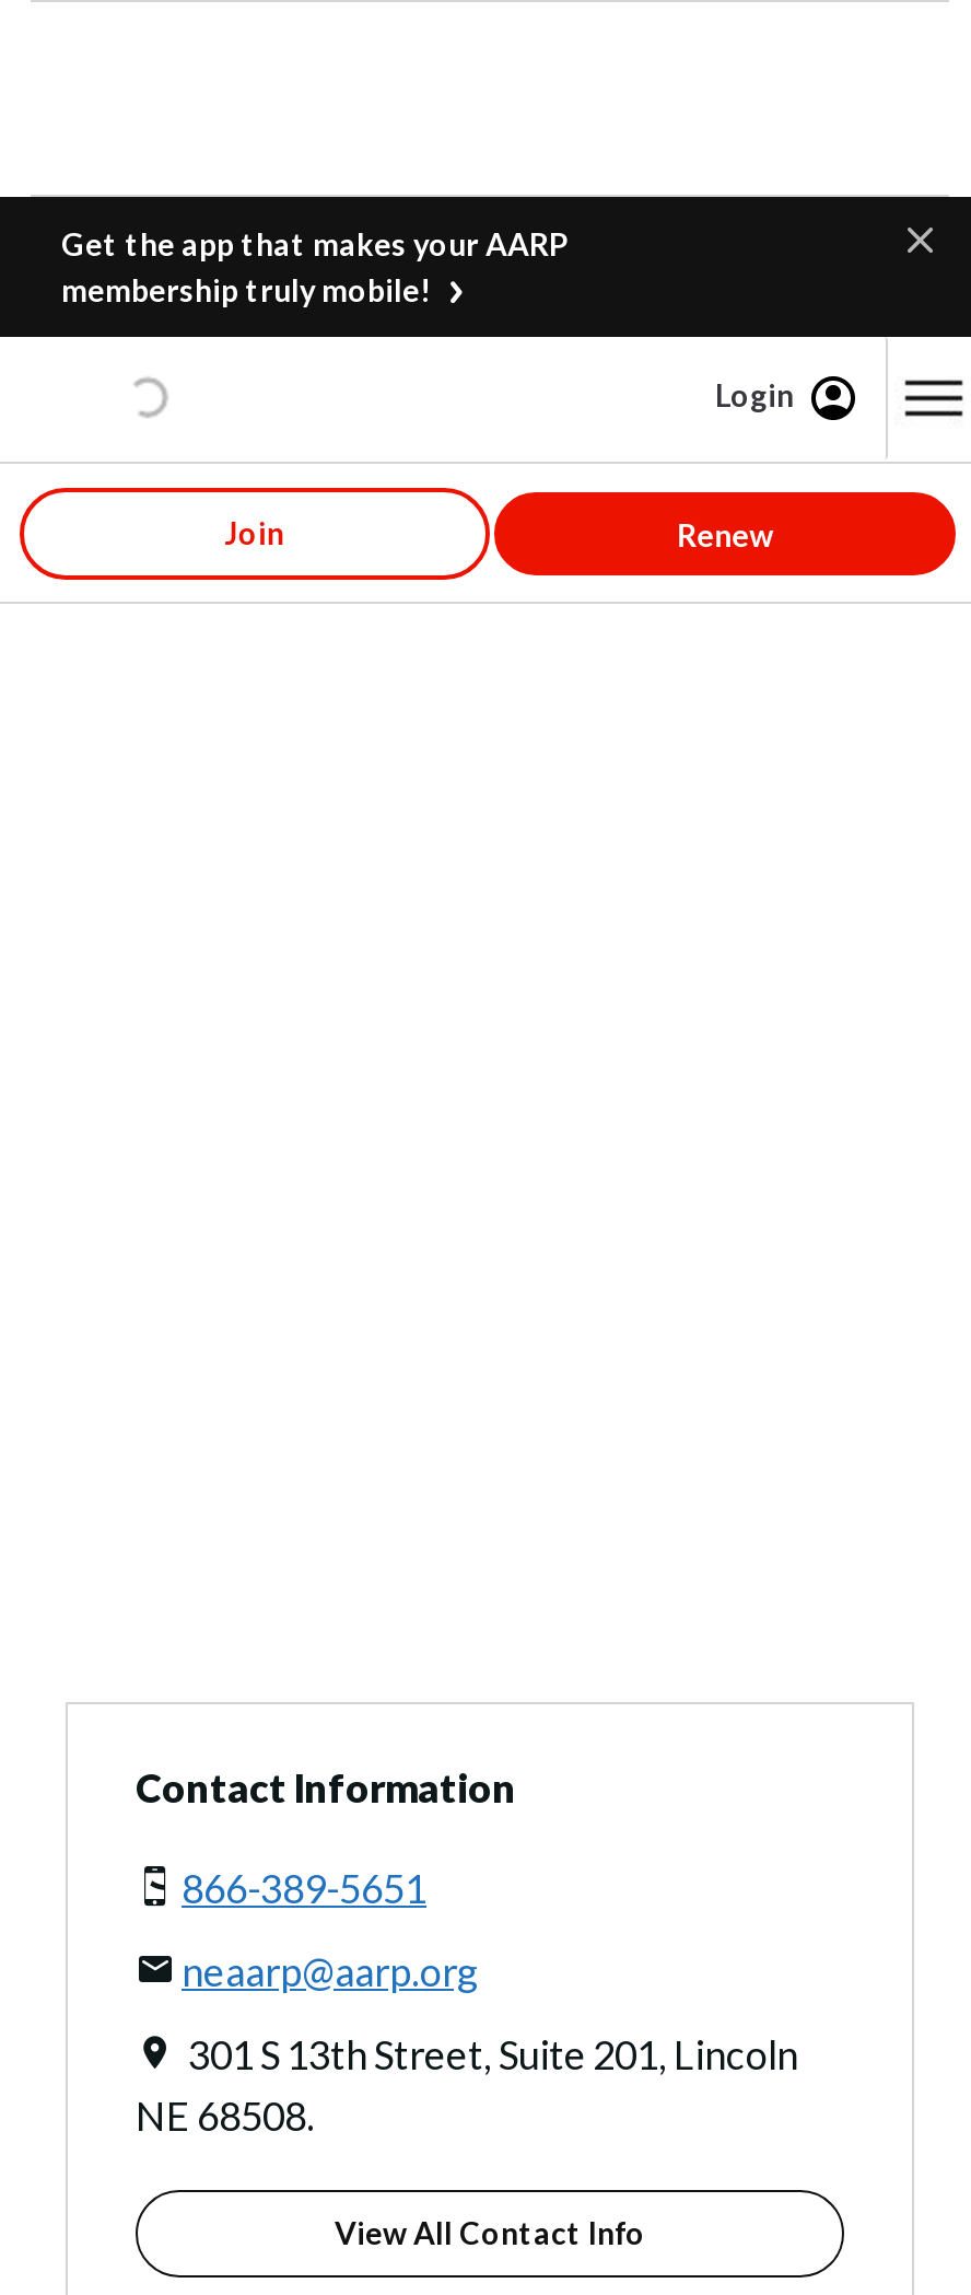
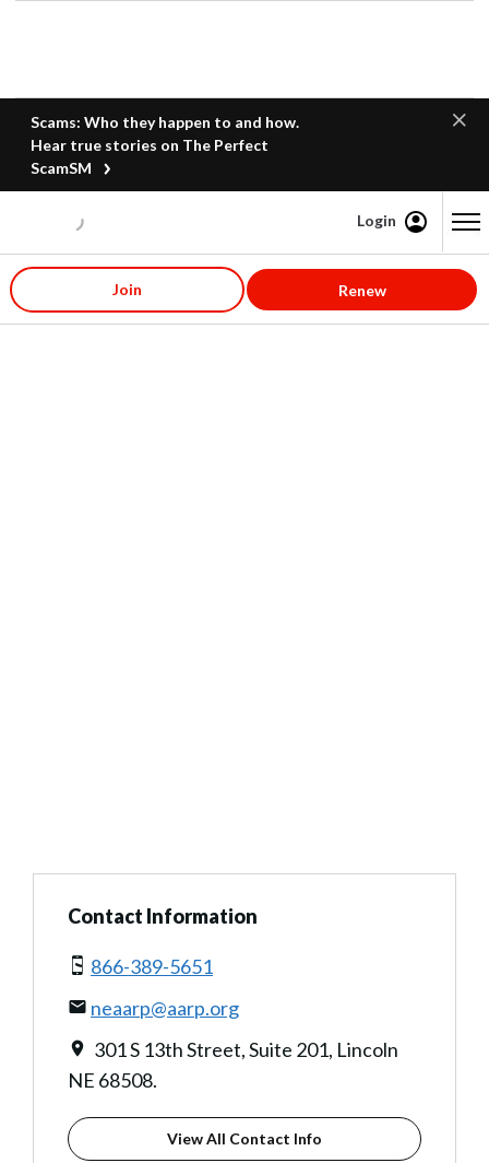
[61,225,569,308] Get the app that makes your AARP | membership truly mobile! -> [31,113,299,177] Scams: Who they happen to and how. | Hear true stories on The Perfect | ScamSM

